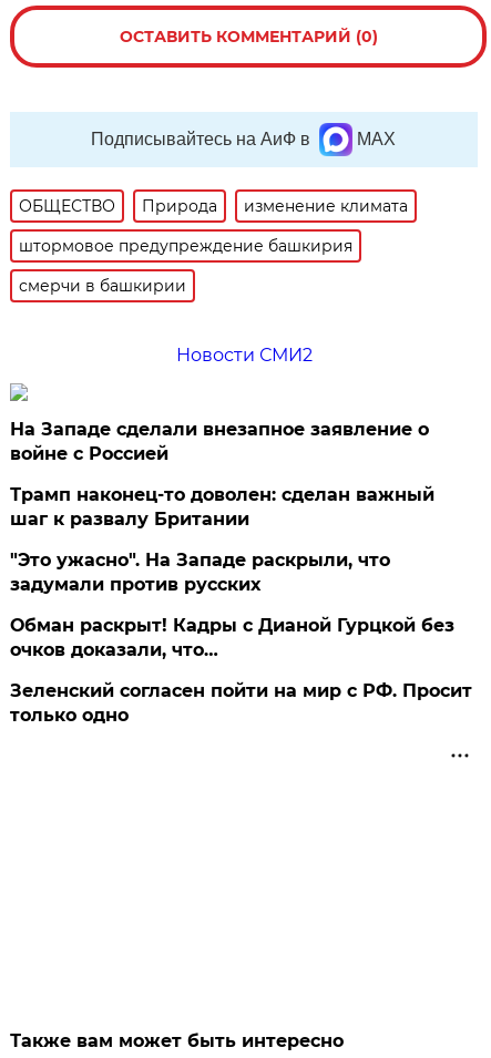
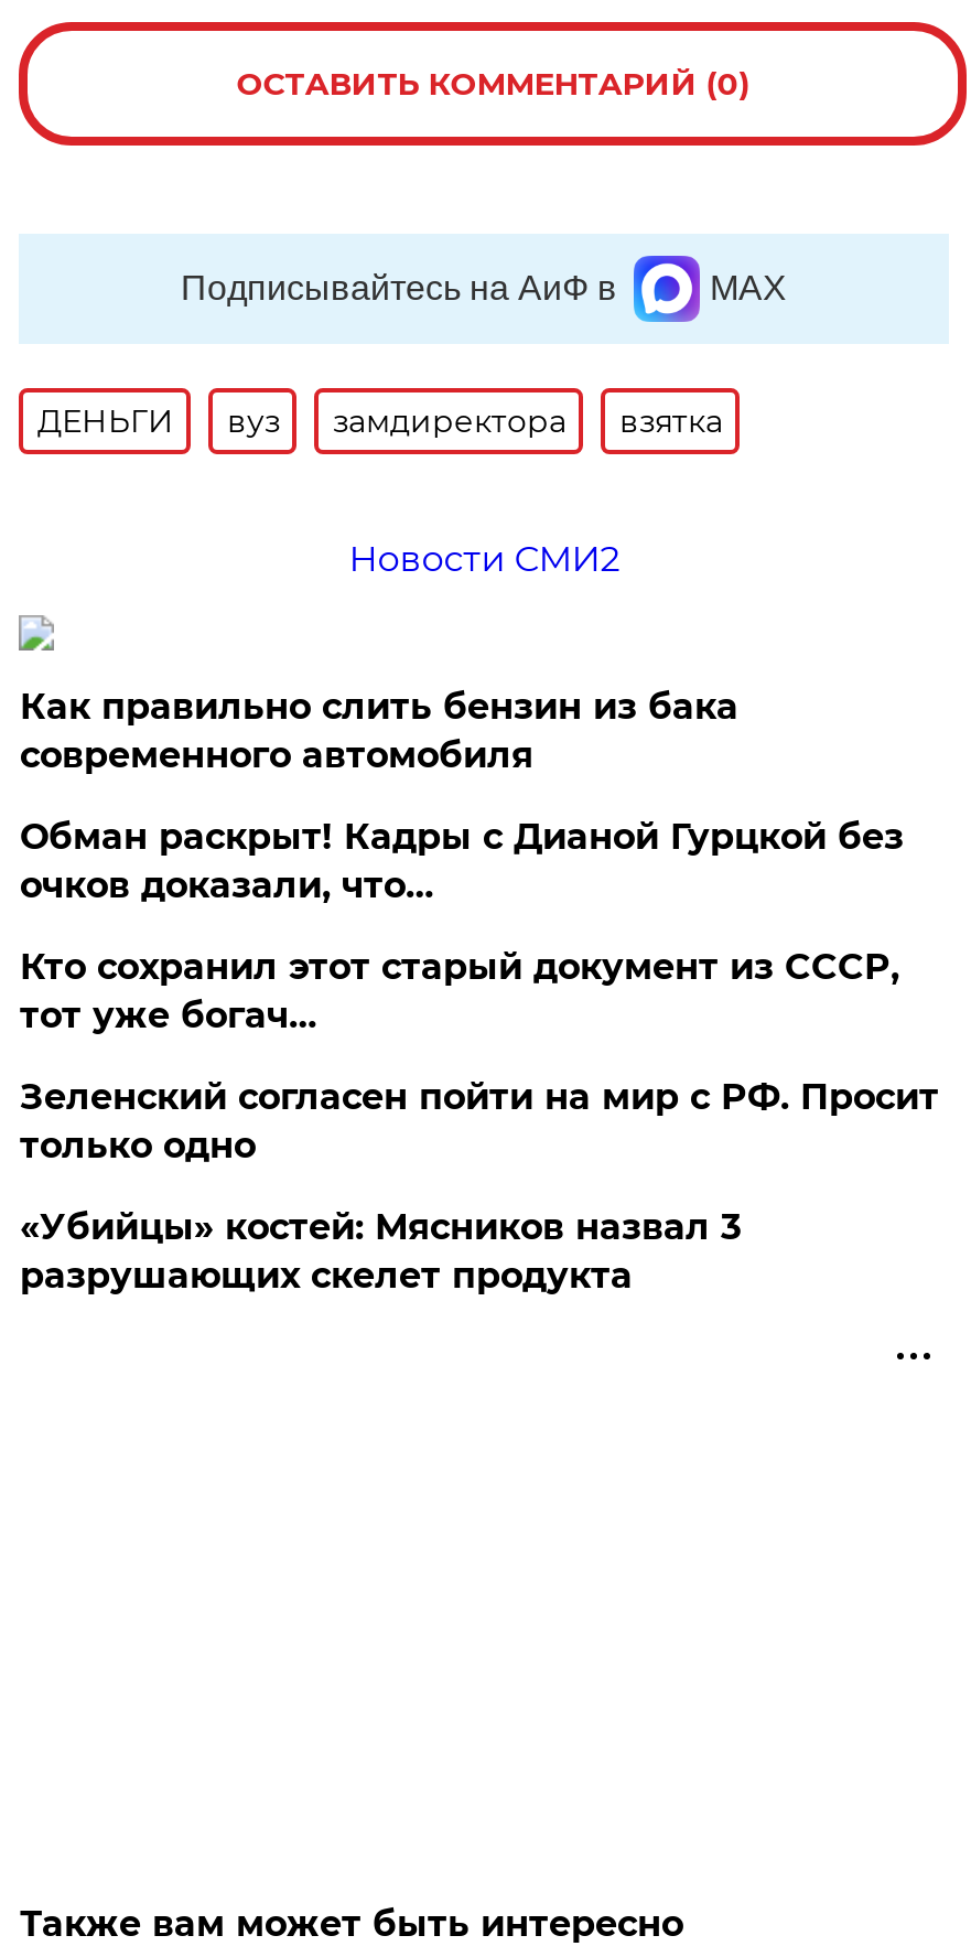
[19,196,408,296] ОБЩЕСТВО | Природа | изменение климата | штормовое предупреждение башкирия | смерчи в башкирии -> [37,401,723,441] ДЕНЬГИ | вуз | замдиректора | взятка
[10,419,435,595] На Западе сделали внезапное заявление о | войне с Россией | Трамп наконец-то доволен: сделан важный | шаг к развалу Британии | "Это ужасно". На Западе раскрыли, что | задумали против русских -> [20,686,738,776] Как правильно слить бензин из бака | современного автомобиля
moved [10,615,455,660] -> [20,816,904,906]: Обман раскрыт! Кадры с Дианой Гурцкой без | очков доказали, что…
none -> [20,946,899,1036] Кто сохранил этот старый документ из СССР, | тот уже богач…
moved [10,680,473,726] -> [20,1076,939,1166]: Зеленский согласен пойти на мир с РФ. Просит | только одно
none -> [20,1206,740,1296] «Убийцы» костей: Мясников назвал 3 | разрушающих скелет продукта

